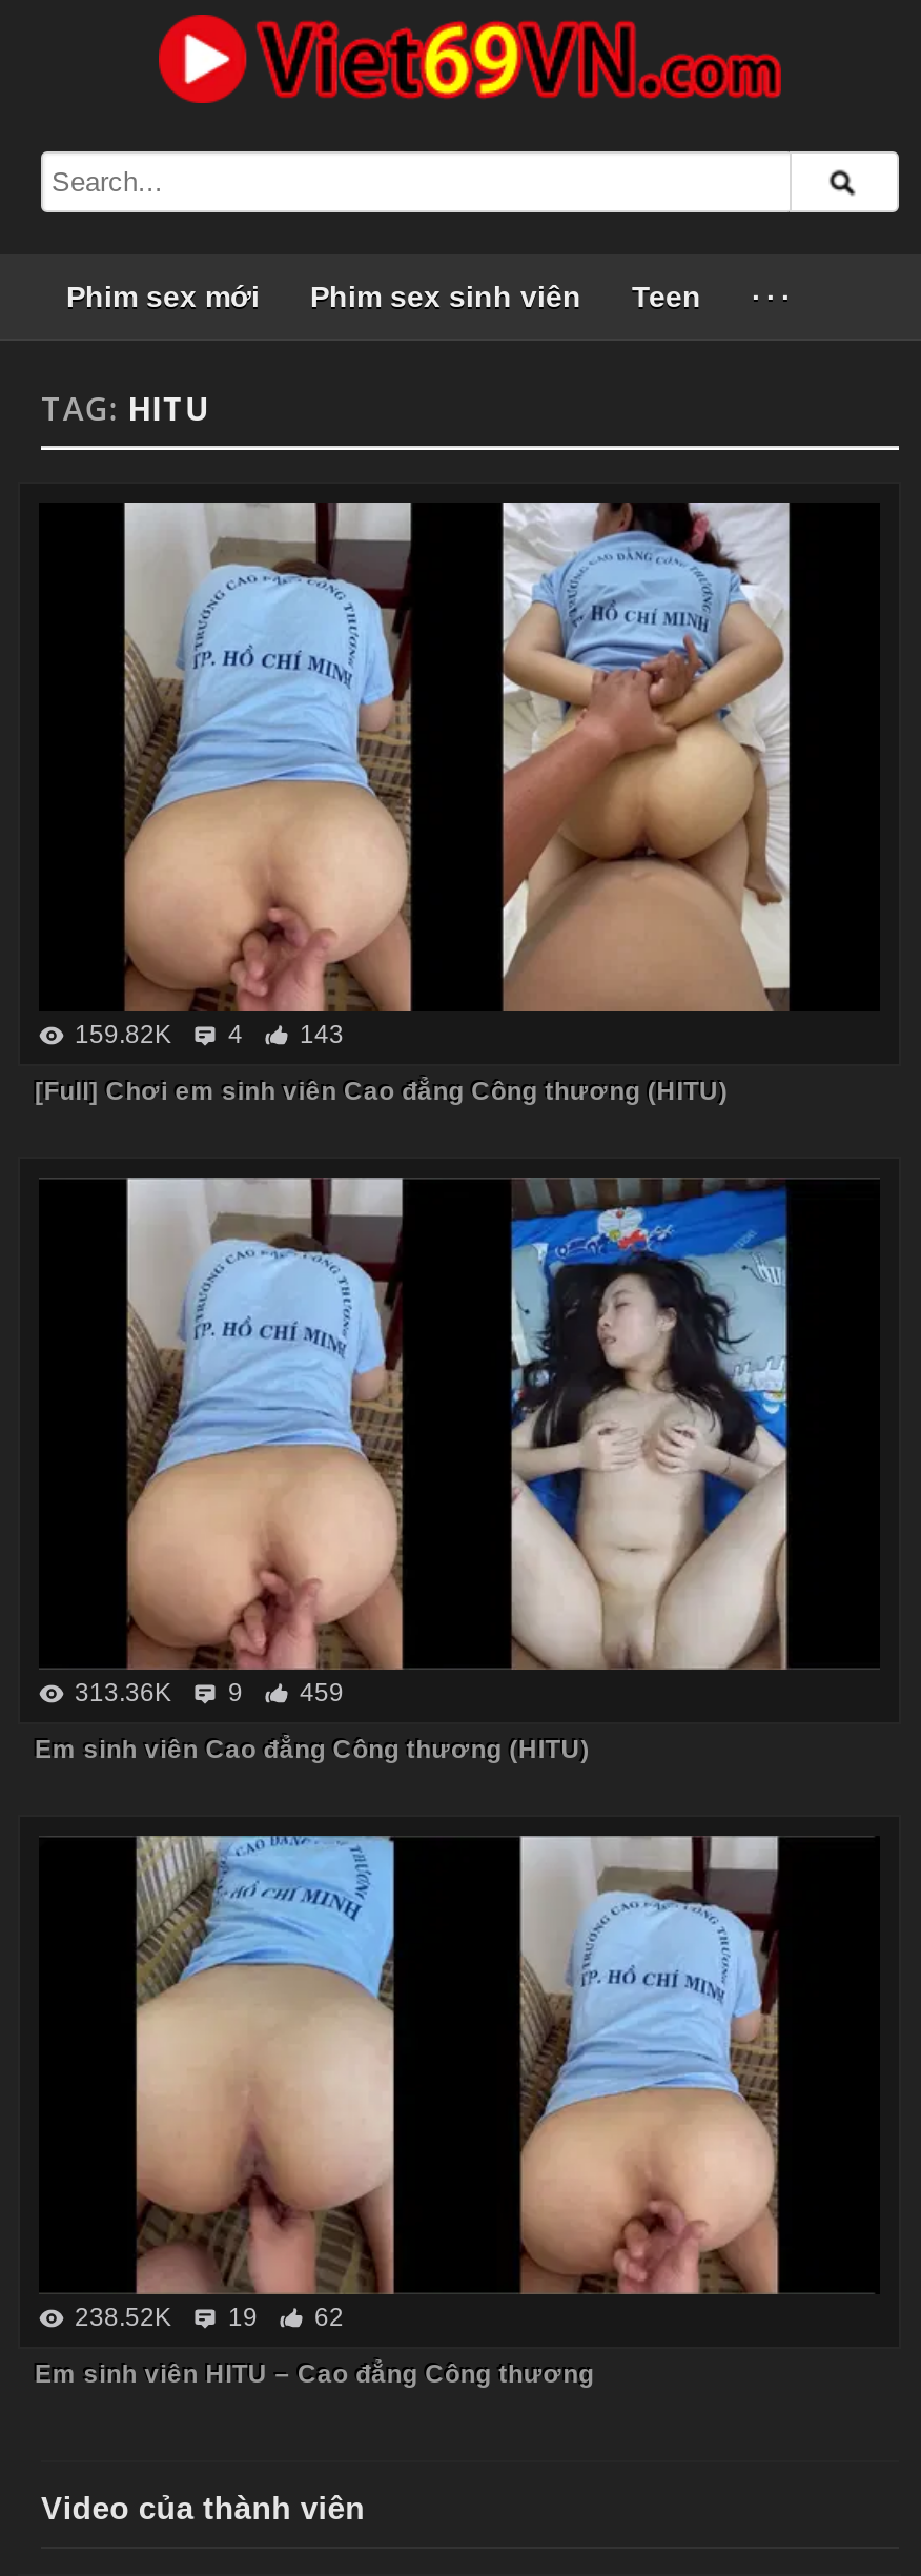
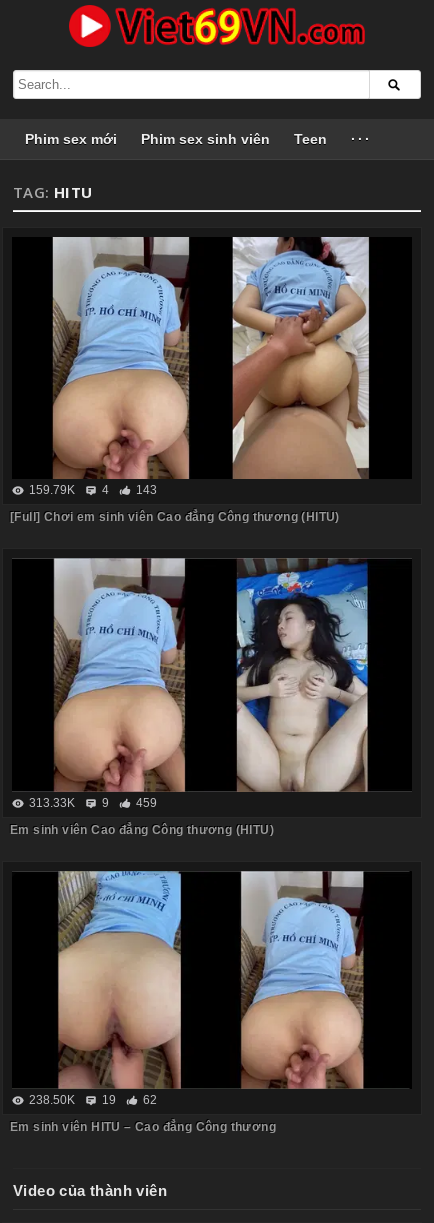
[75,1020,344,1049] 159.82K 4 143 -> [29,483,157,497] 159.79K 4 143
[75,1677,344,1706] 313.36K 9 459 -> [29,795,157,809] 313.33K 9 459
[75,2302,344,2332] 238.52K 19 62 -> [29,1093,157,1107] 238.50K 19 62

